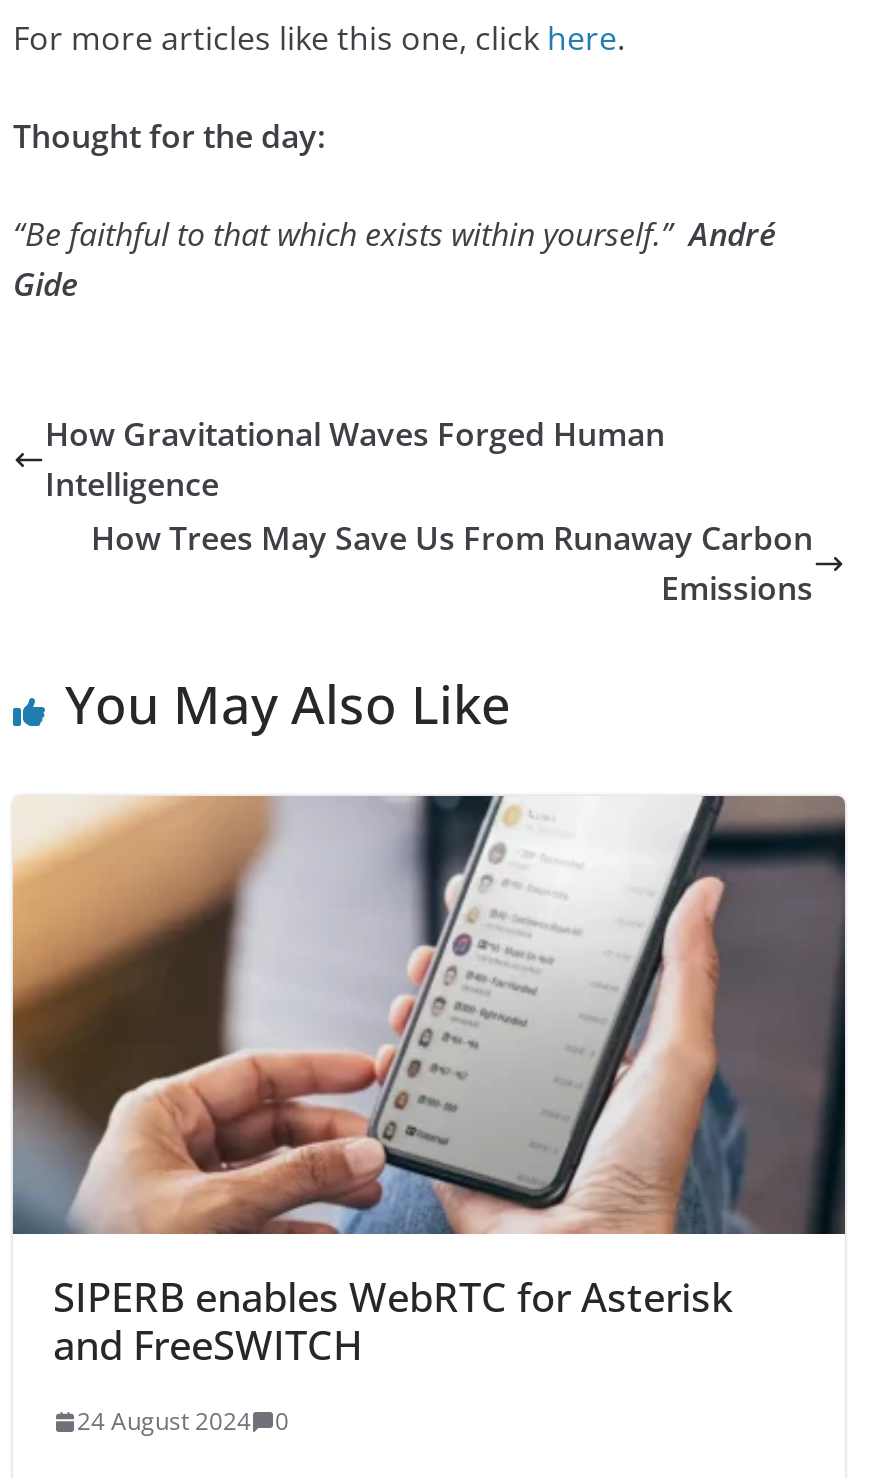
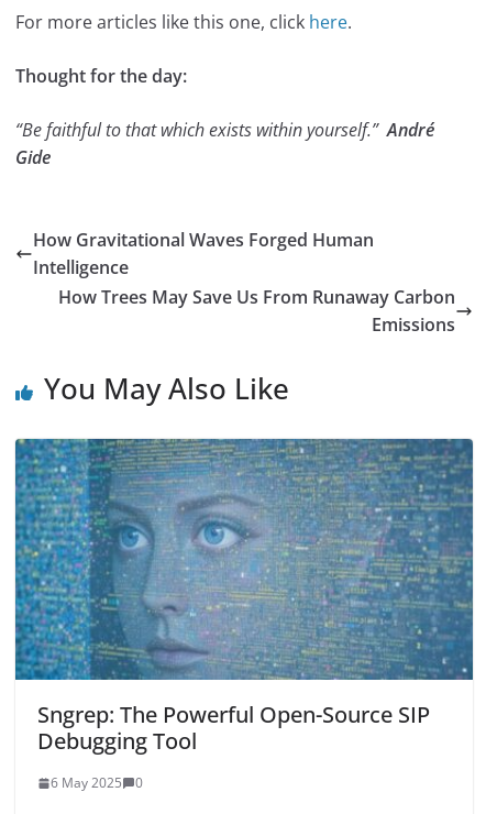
[11,794,847,1372] [image] | SIPERB enables WebRTC for Asterisk | and FreeSWITCH -> [14,438,474,756] [image] | Sngrep: The Powerful Open-Source SIP | Debugging Tool
[77,1404,289,1438] 24 August 2024 0 -> [51,773,143,792] 6 May 2025 0

